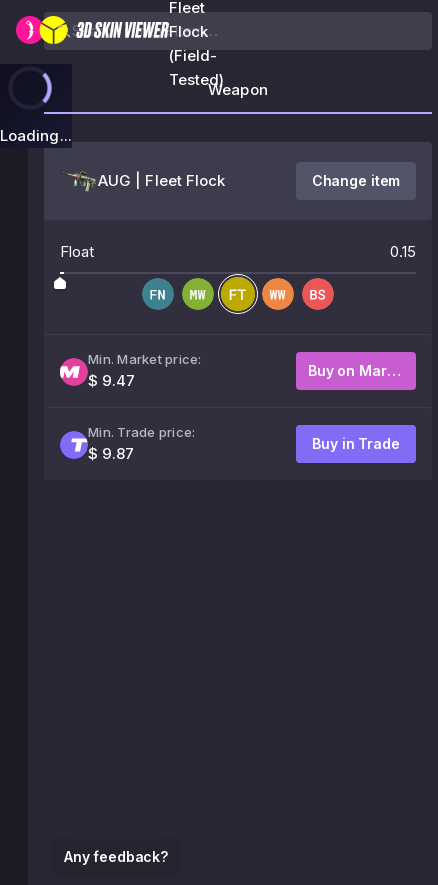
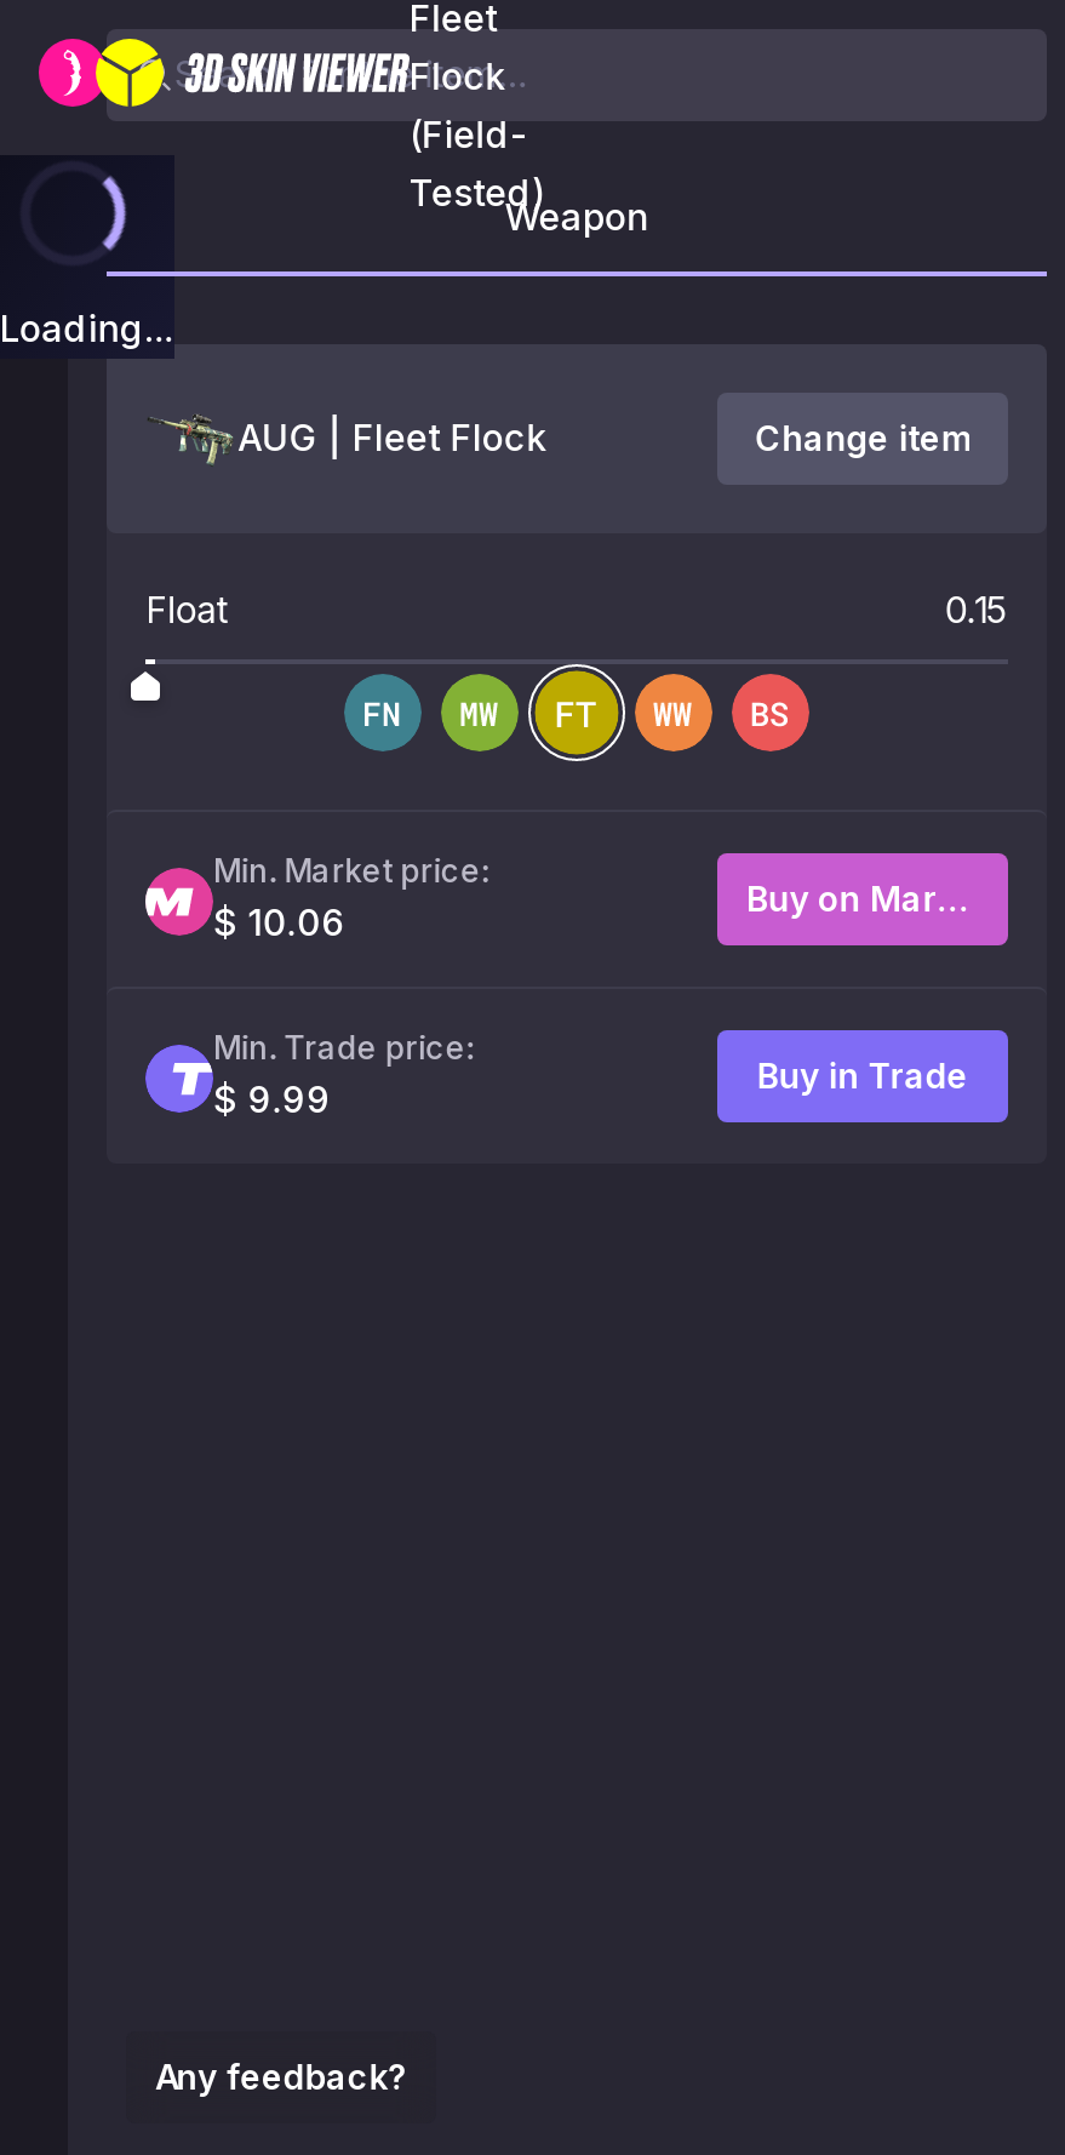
[88,371,135,390] $ 9.47 -> [213,899,343,945] $ 10.06
[88,444,134,463] $ 9.87 -> [213,1076,331,1122] $ 9.99

